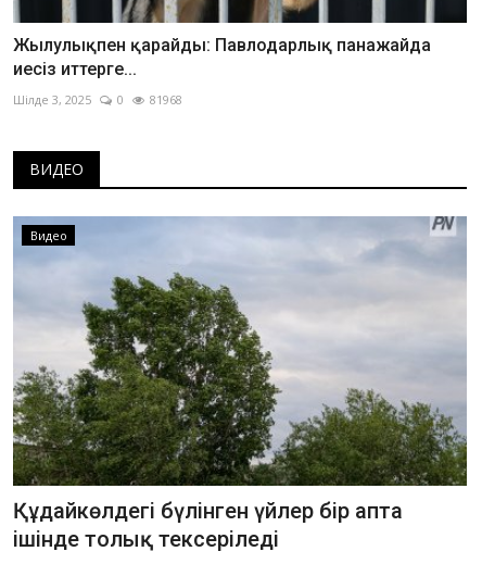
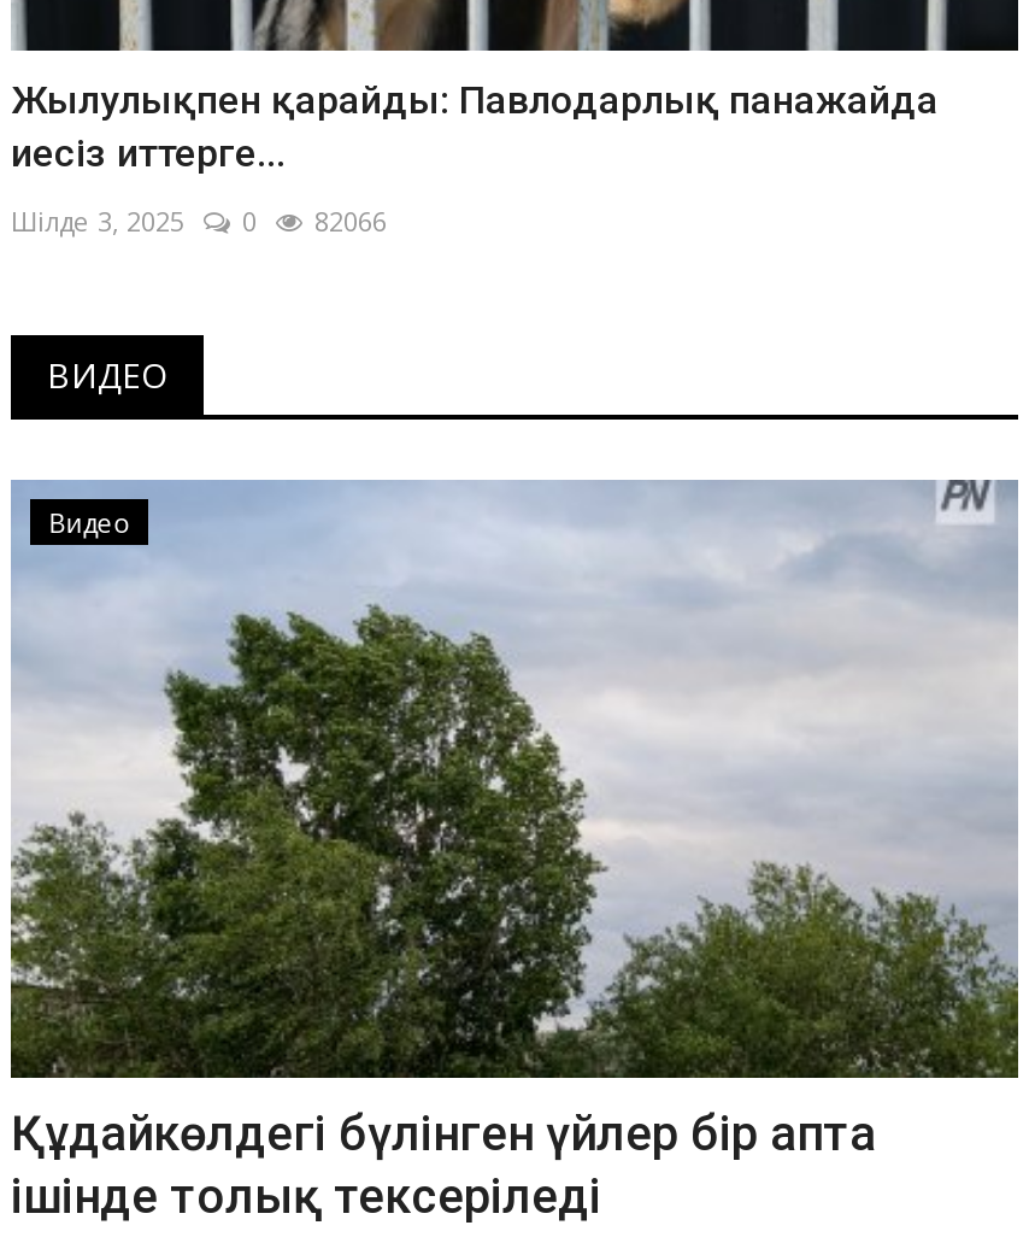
[13,91,182,107] Шілде 3, 2025 0 81968 -> [11,202,387,238] Шілде 3, 2025 0 82066

